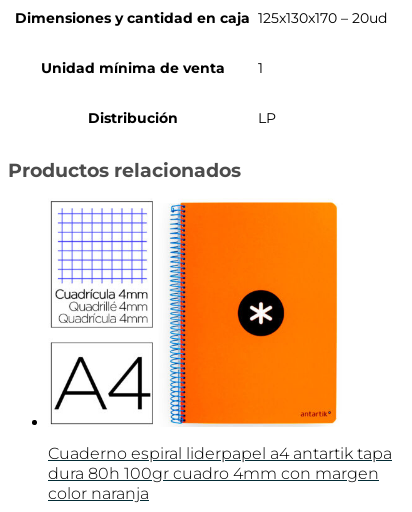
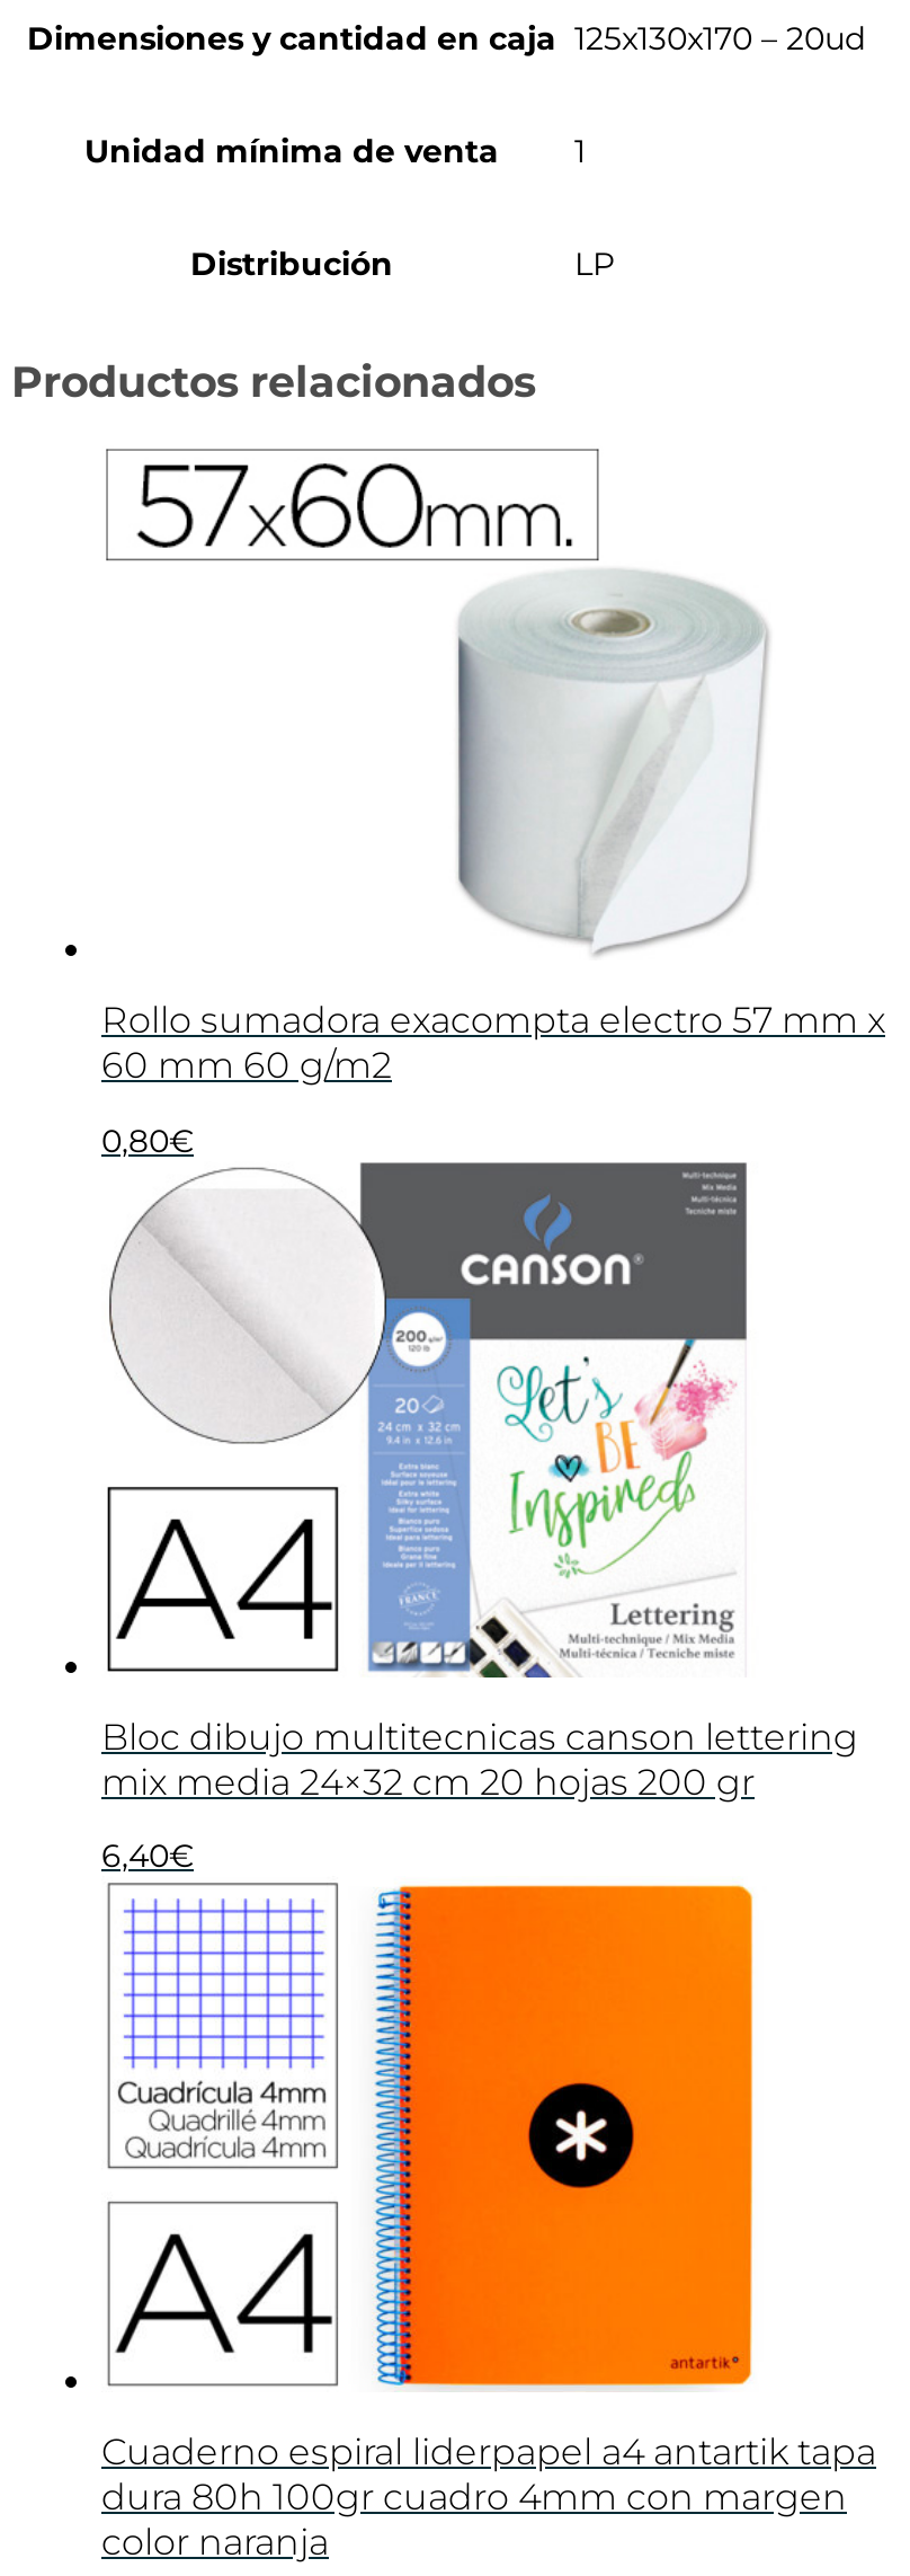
none -> [101,449,885,1160] [image] | Rollo sumadora exacompta electro 57 mm x | 60 mm 60 g/m2 | 0,80€
none -> [101,1161,858,1876] [image] | Bloc dibujo multitecnicas canson lettering | mix media 24×32 cm 20 hojas 200 gr | 6,40€

